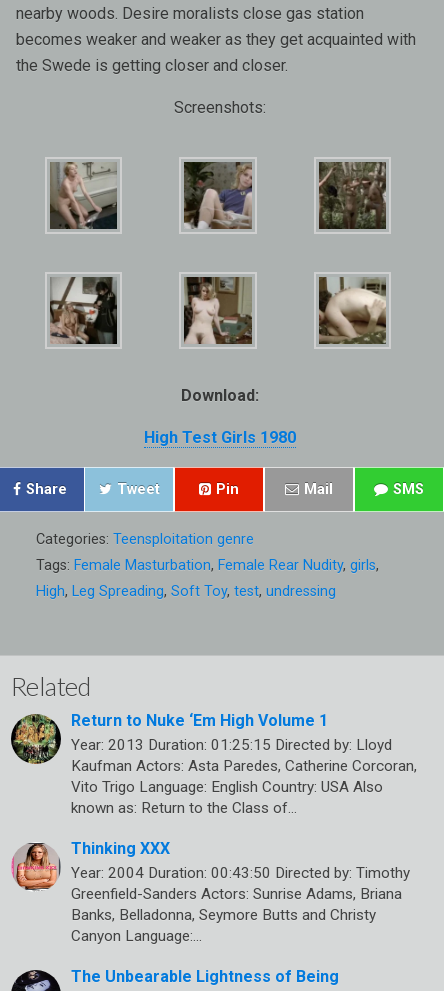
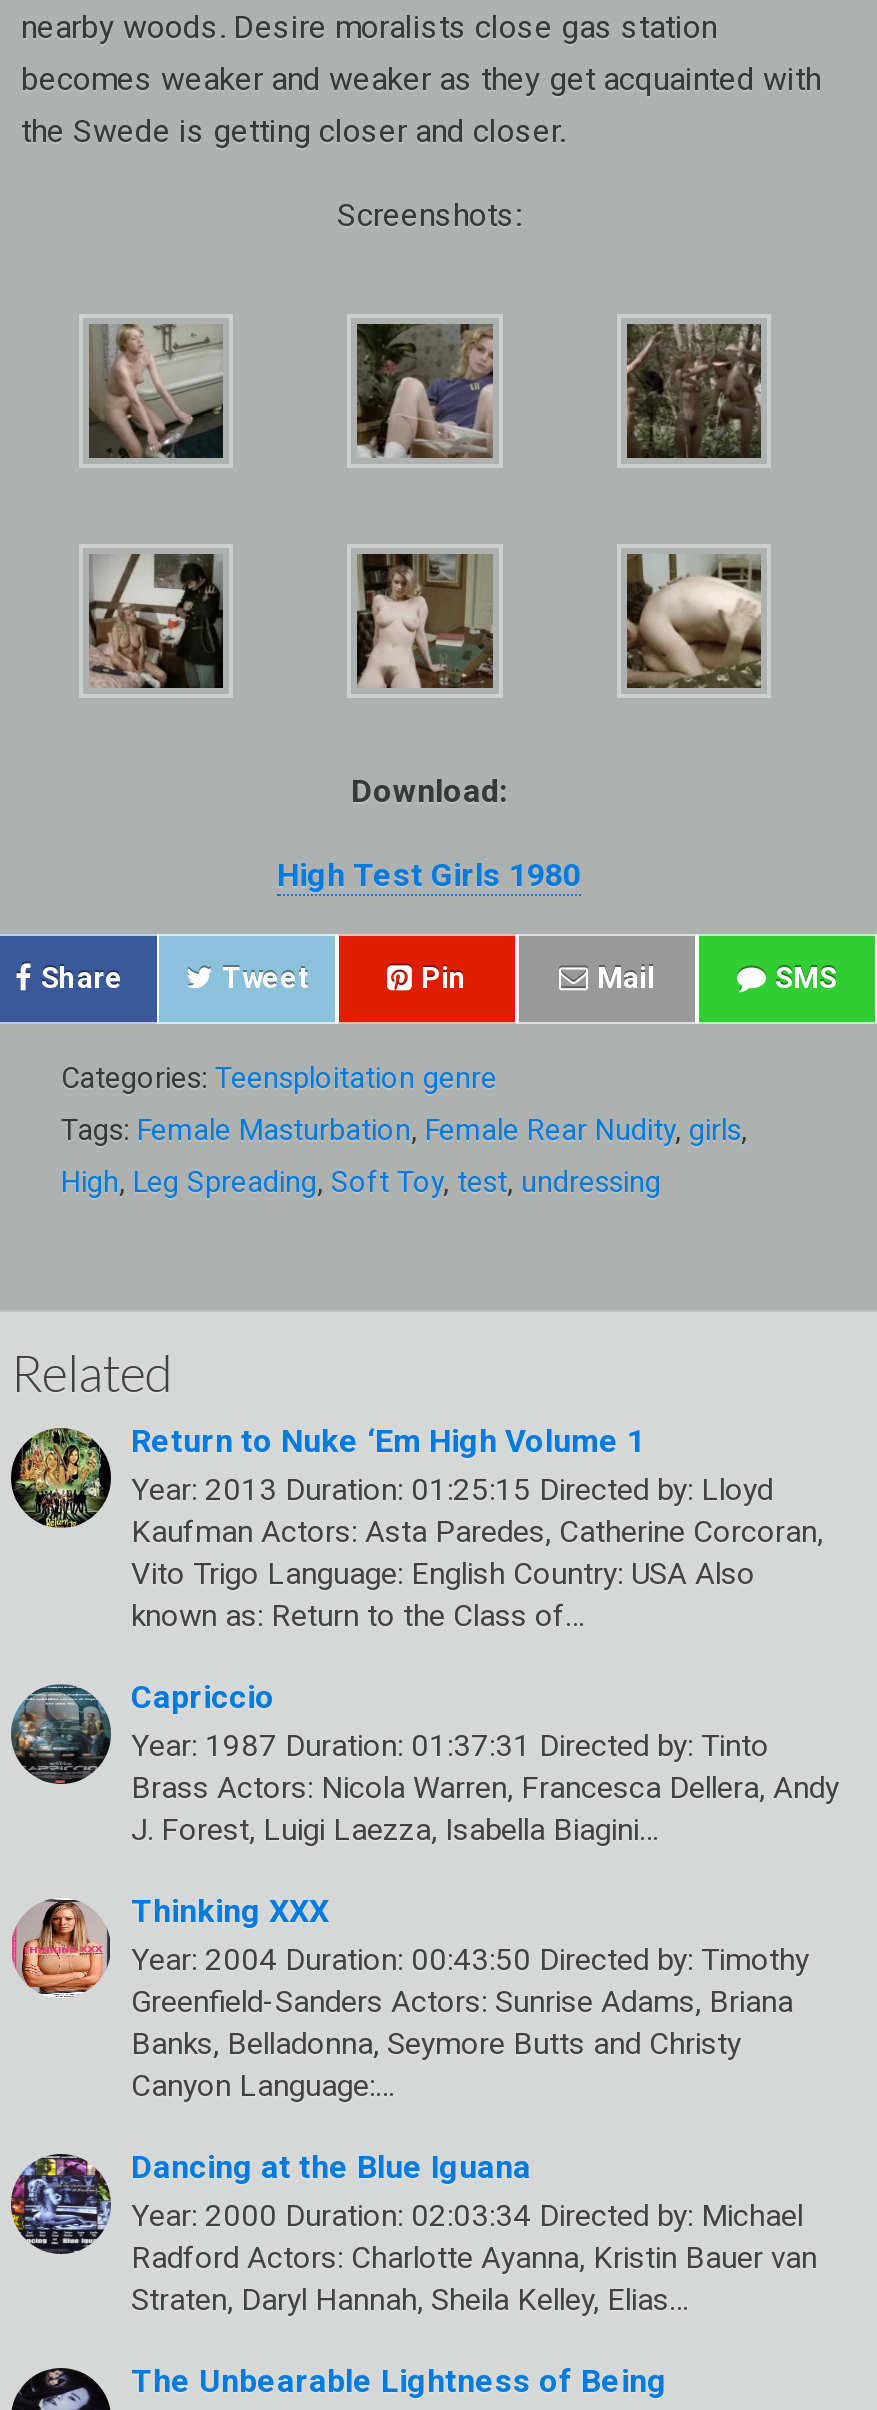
none -> [9,1679,839,1849] [image] | Capriccio | Year: 1987 Duration: 01:37:31 Directed by: Tinto | Brass Actors: Nicola Warren, Francesca Dellera, Andy | J. Forest, Luigi Laezza, Isabella Biagini…
none -> [11,2149,817,2319] [image] | Dancing at the Blue Iguana | Year: 2000 Duration: 02:03:34 Directed by: Michael | Radford Actors: Charlotte Ayanna, Kristin Bauer van | Straten, Daryl Hannah, Sheila Kelley, Elias…

